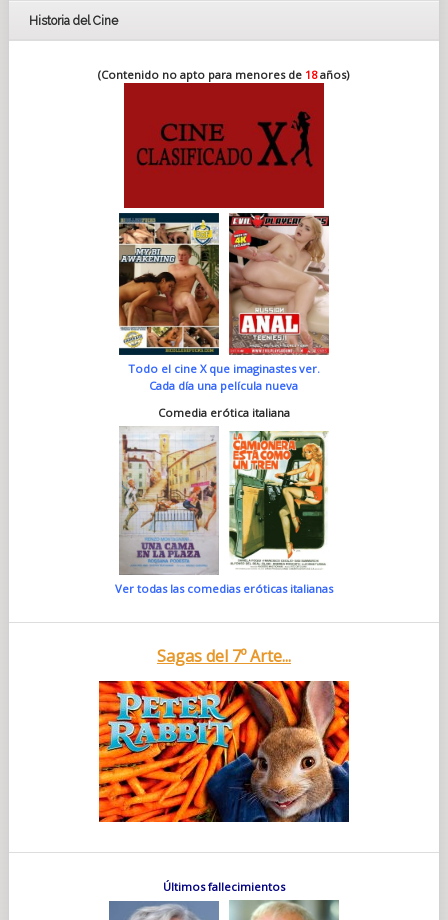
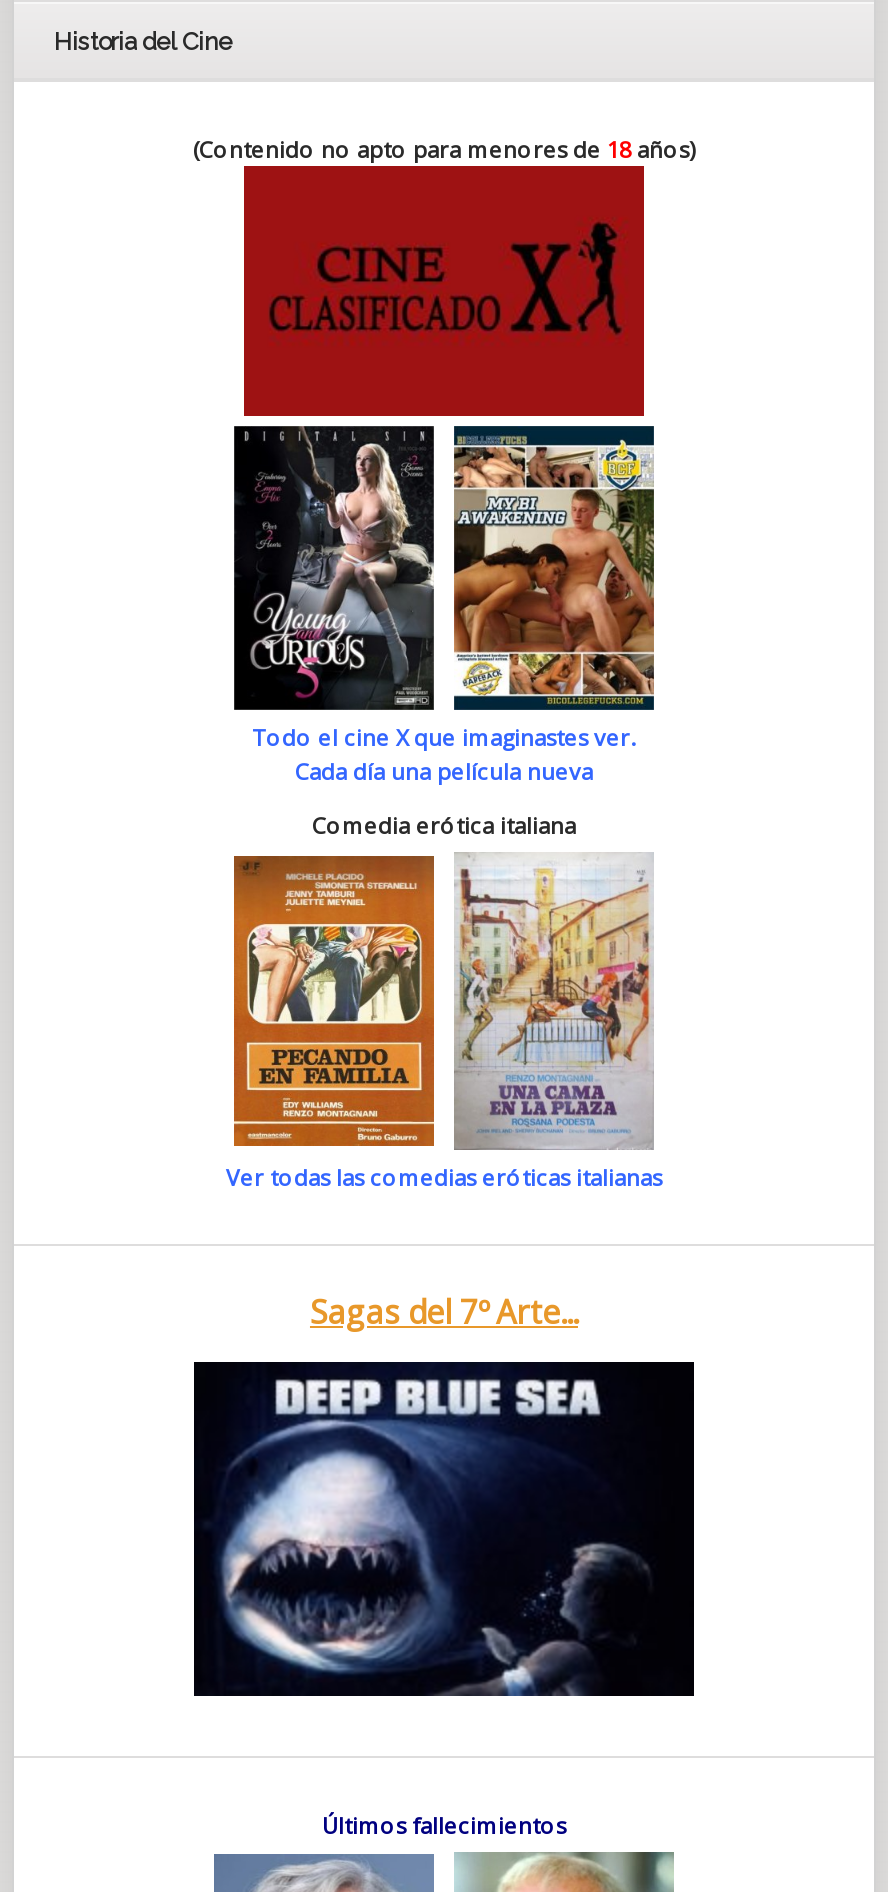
[118,213,220,355] [image] -> [232,426,436,710] [image]
[228,212,330,356] [image] -> [452,424,656,712] [image]
[119,427,219,576] [image] -> [232,854,436,1150] [image]
[229,427,328,575] [image] -> [452,852,654,1152] [image]
[98,680,350,823] [image] -> [192,1360,696,1698] [image]

